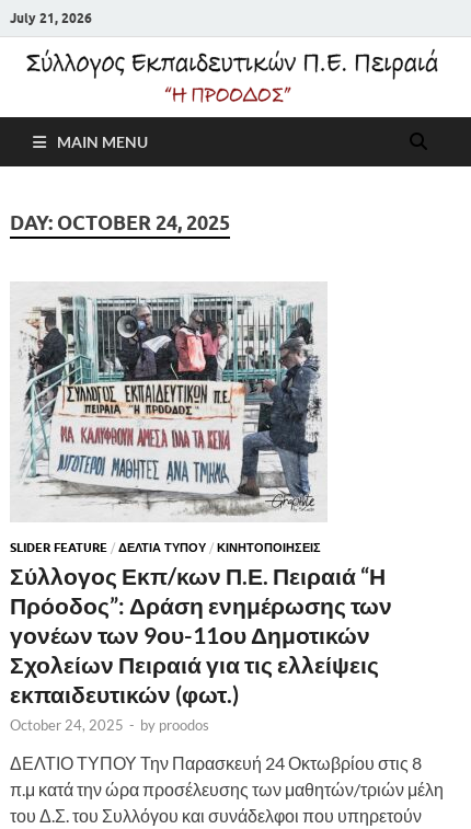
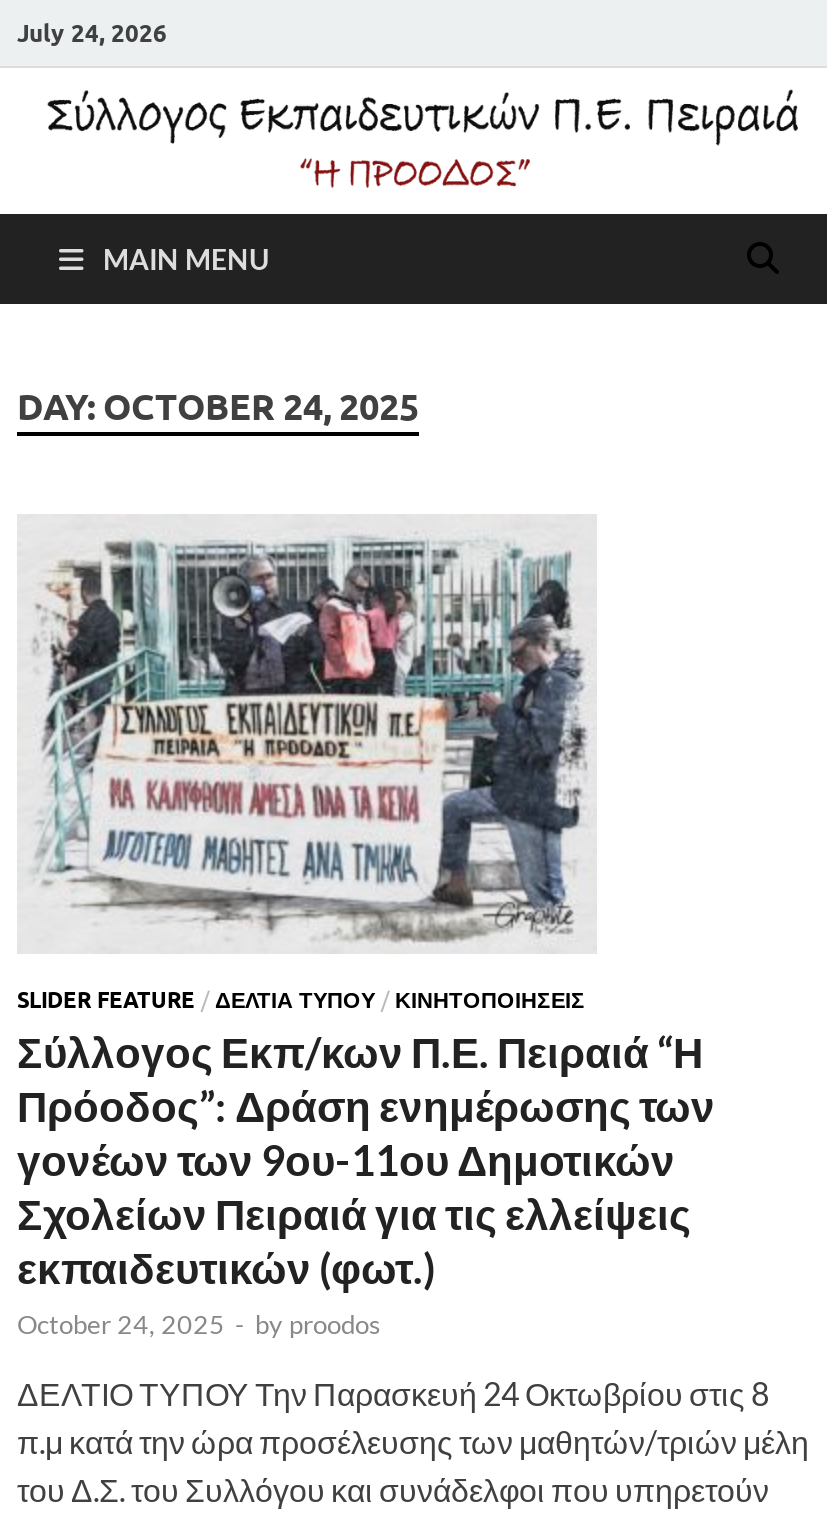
[10,9,92,26] July 21, 2026 -> [17,17,167,47] July 24, 2026

